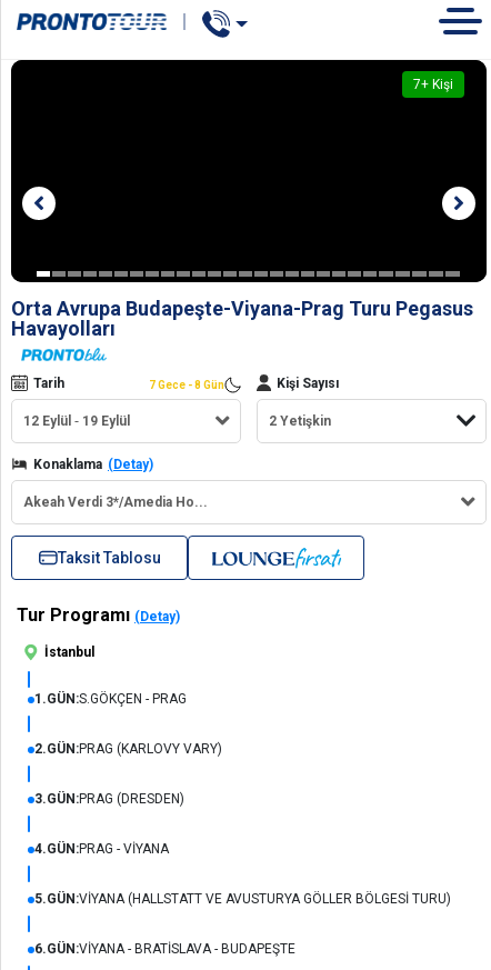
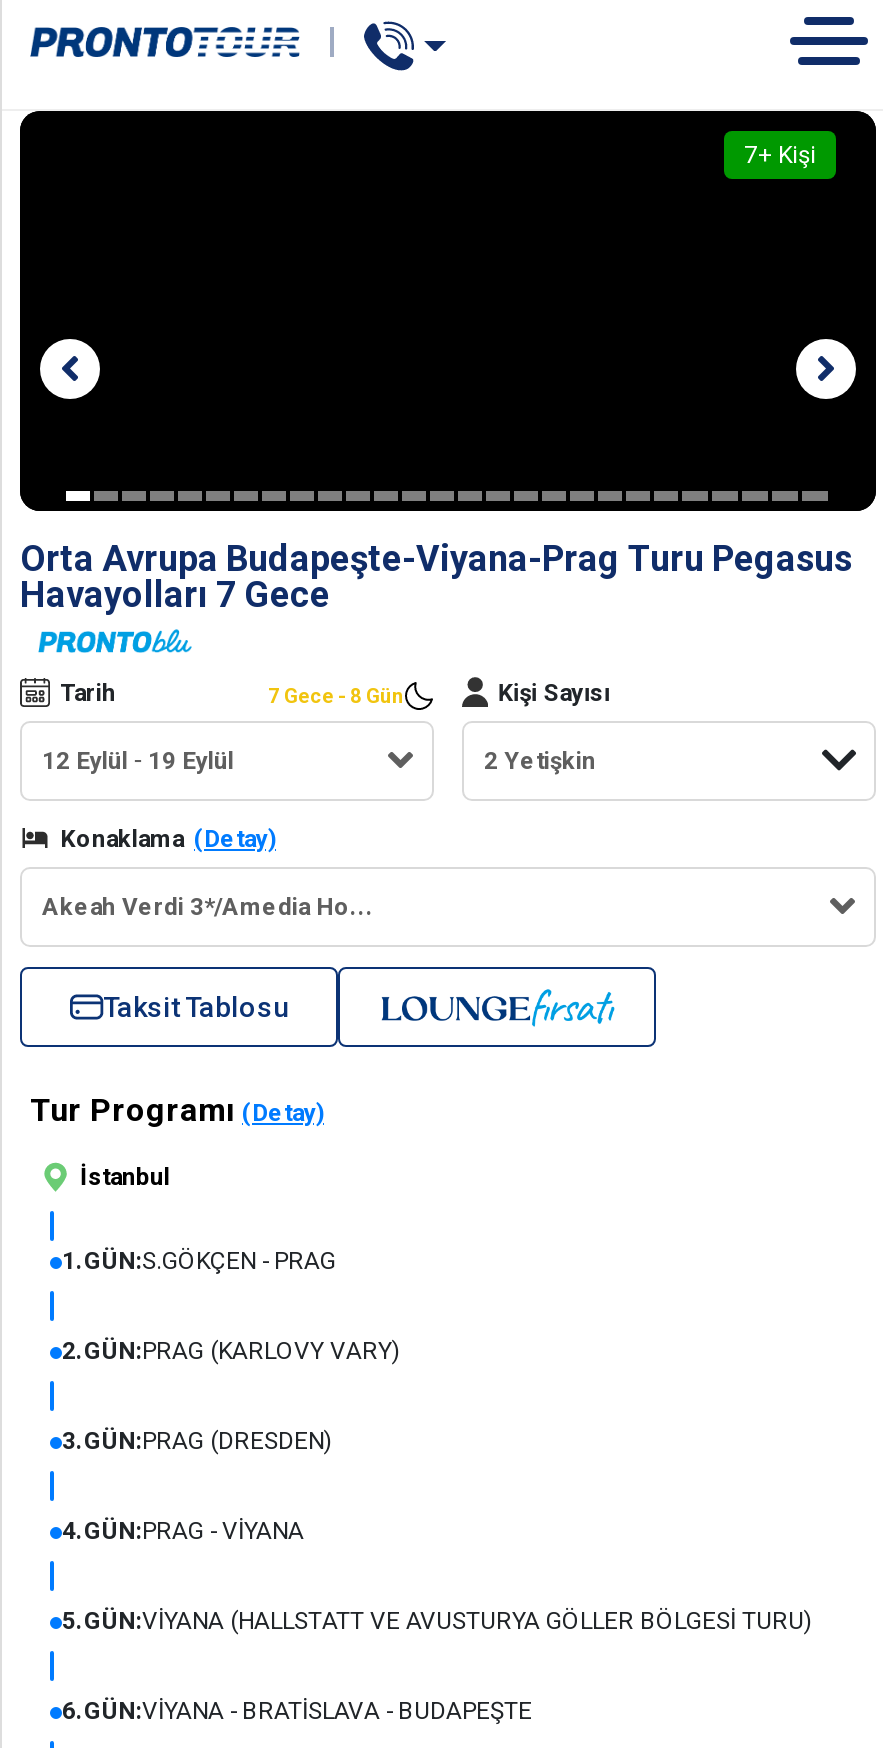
[11,317,116,340] Havayolları -> [20,573,330,615] Havayolları 7 Gece

